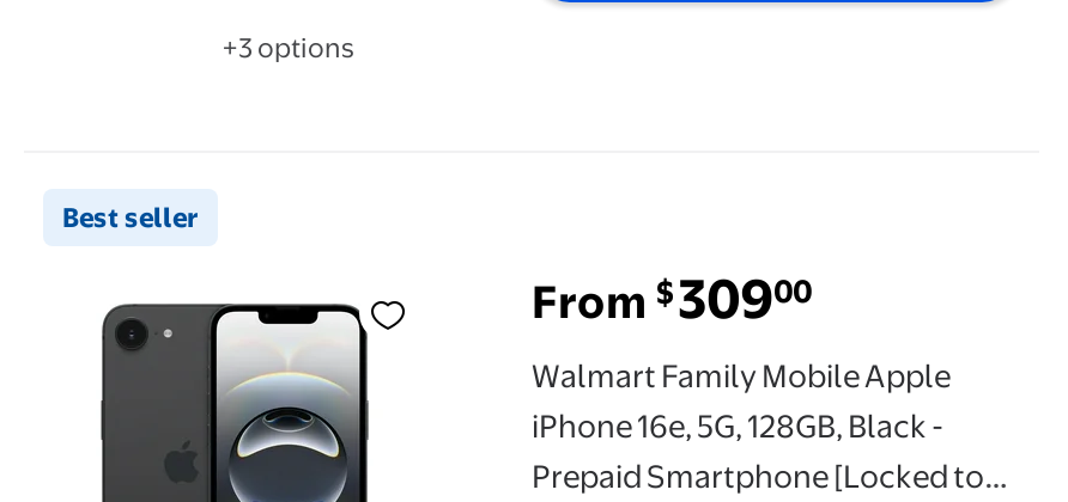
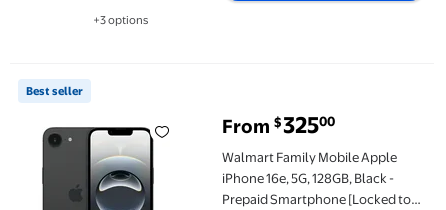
[532,265,812,332] From $ 30900 -> [222,111,335,139] From $ 32500

